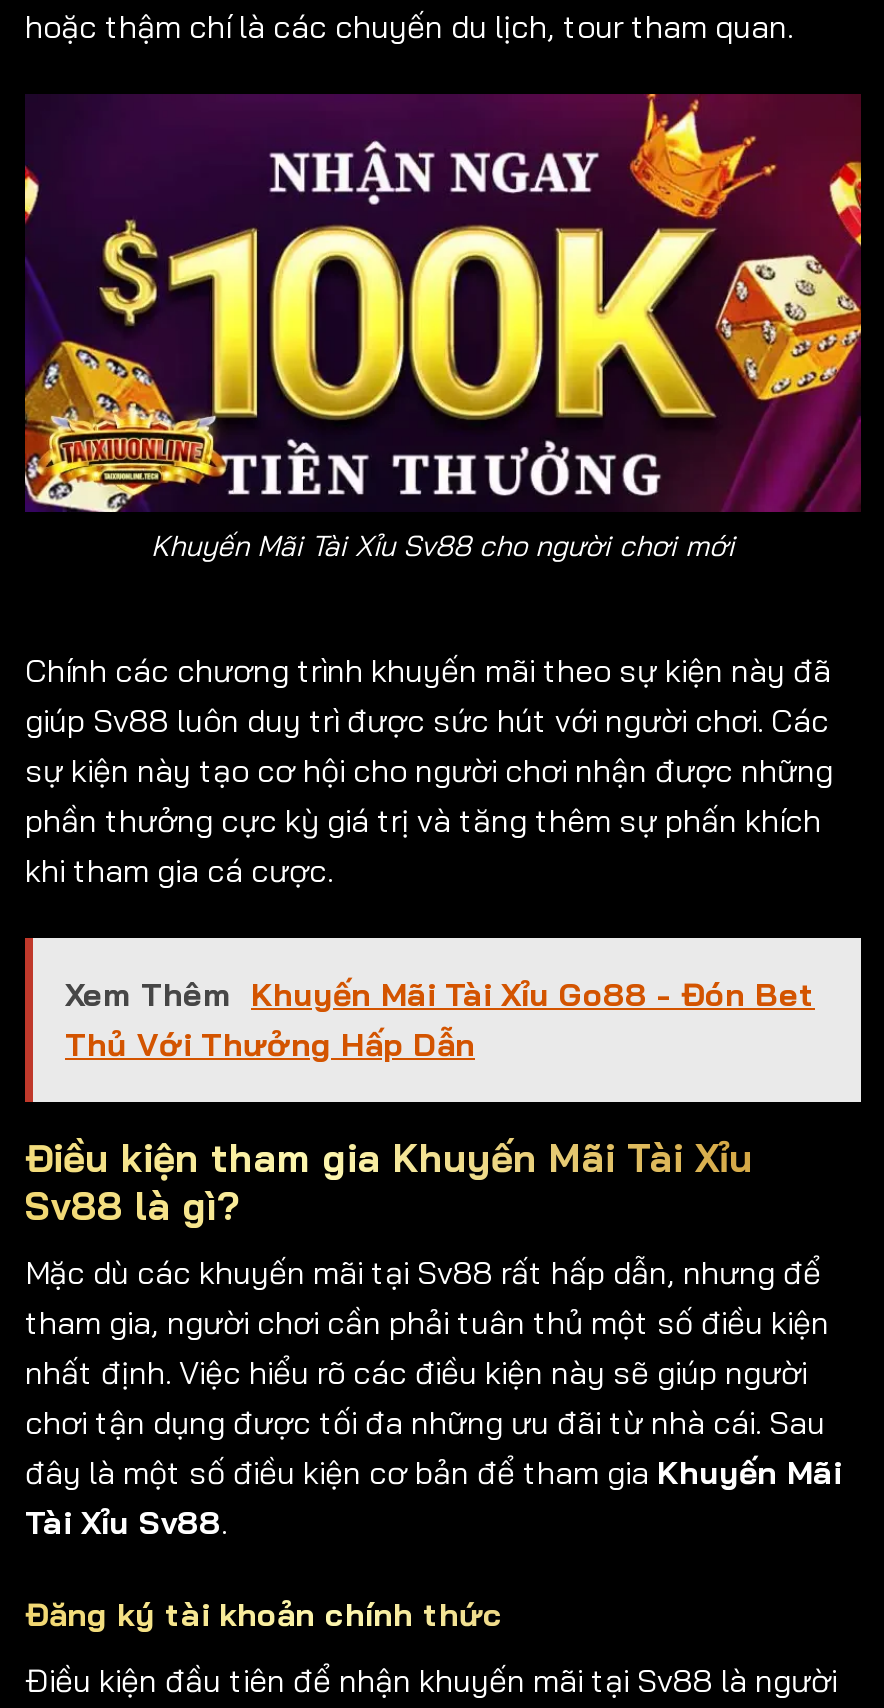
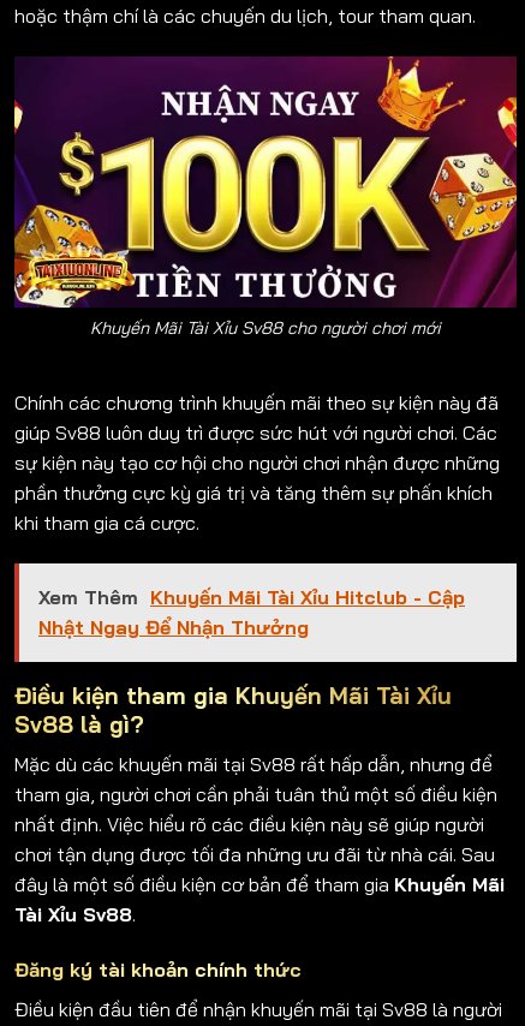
[65,973,815,1063] Xem Thêm Khuyến Mãi Tài Xỉu Go88 - Đón Bet | Thủ Với Thưởng Hấp Dẫn -> [38,584,465,639] Xem Thêm Khuyến Mãi Tài Xỉu Hitclub - Cập | Nhật Ngay Để Nhận Thưởng

